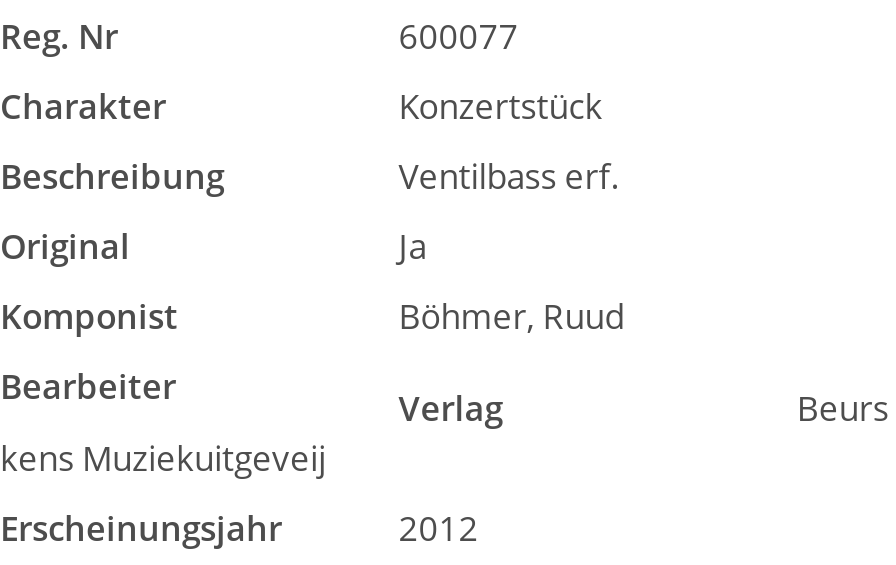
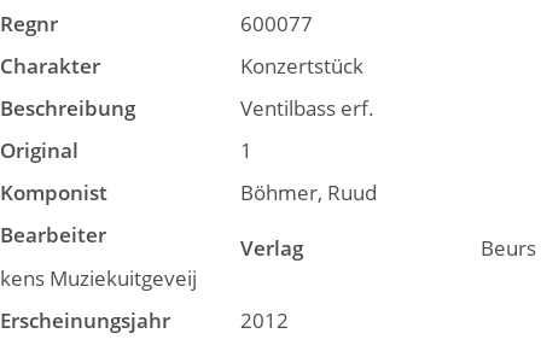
[0,13,118,59] Reg. Nr -> [0,10,58,37] Regnr
[398,223,426,269] Ja -> [241,136,253,164] 1

